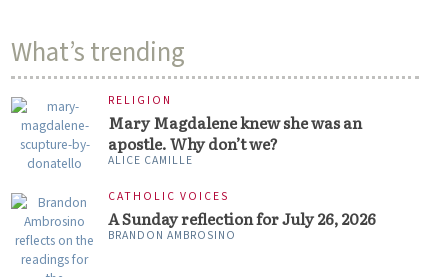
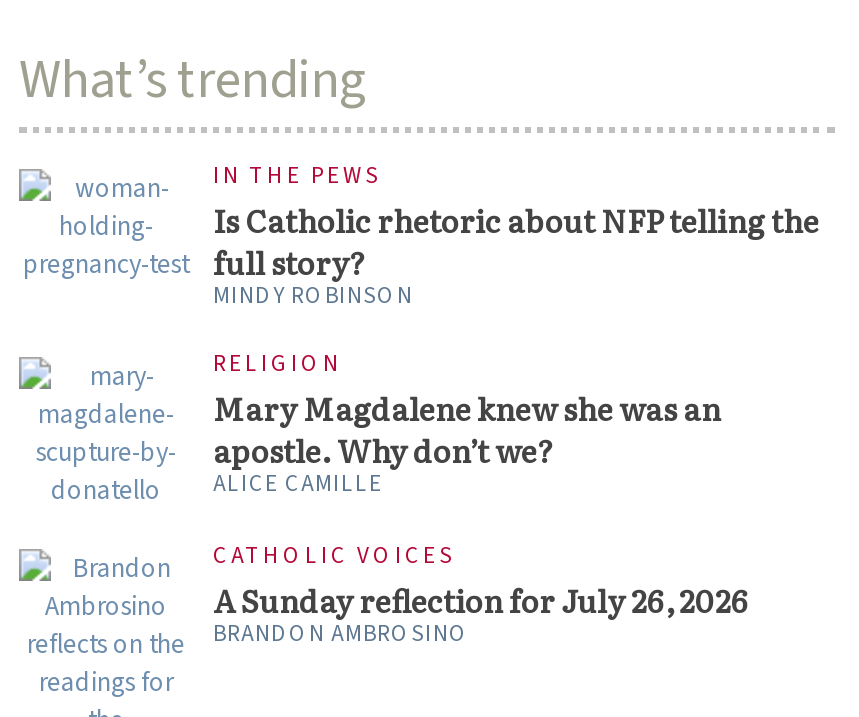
none -> [213,159,819,313] IN THE PEWS | Is Catholic rhetoric about NFP telling the | full story? | MINDY ROBINSON

